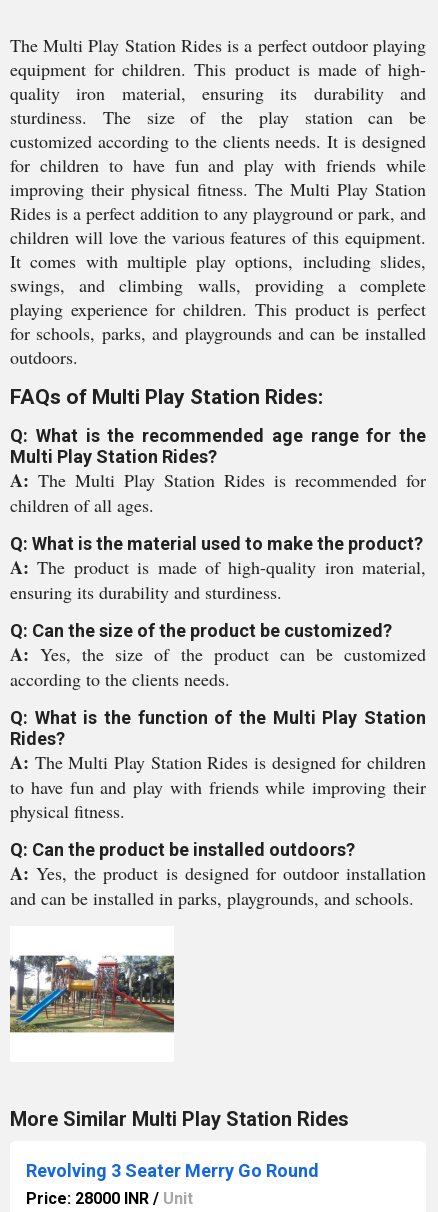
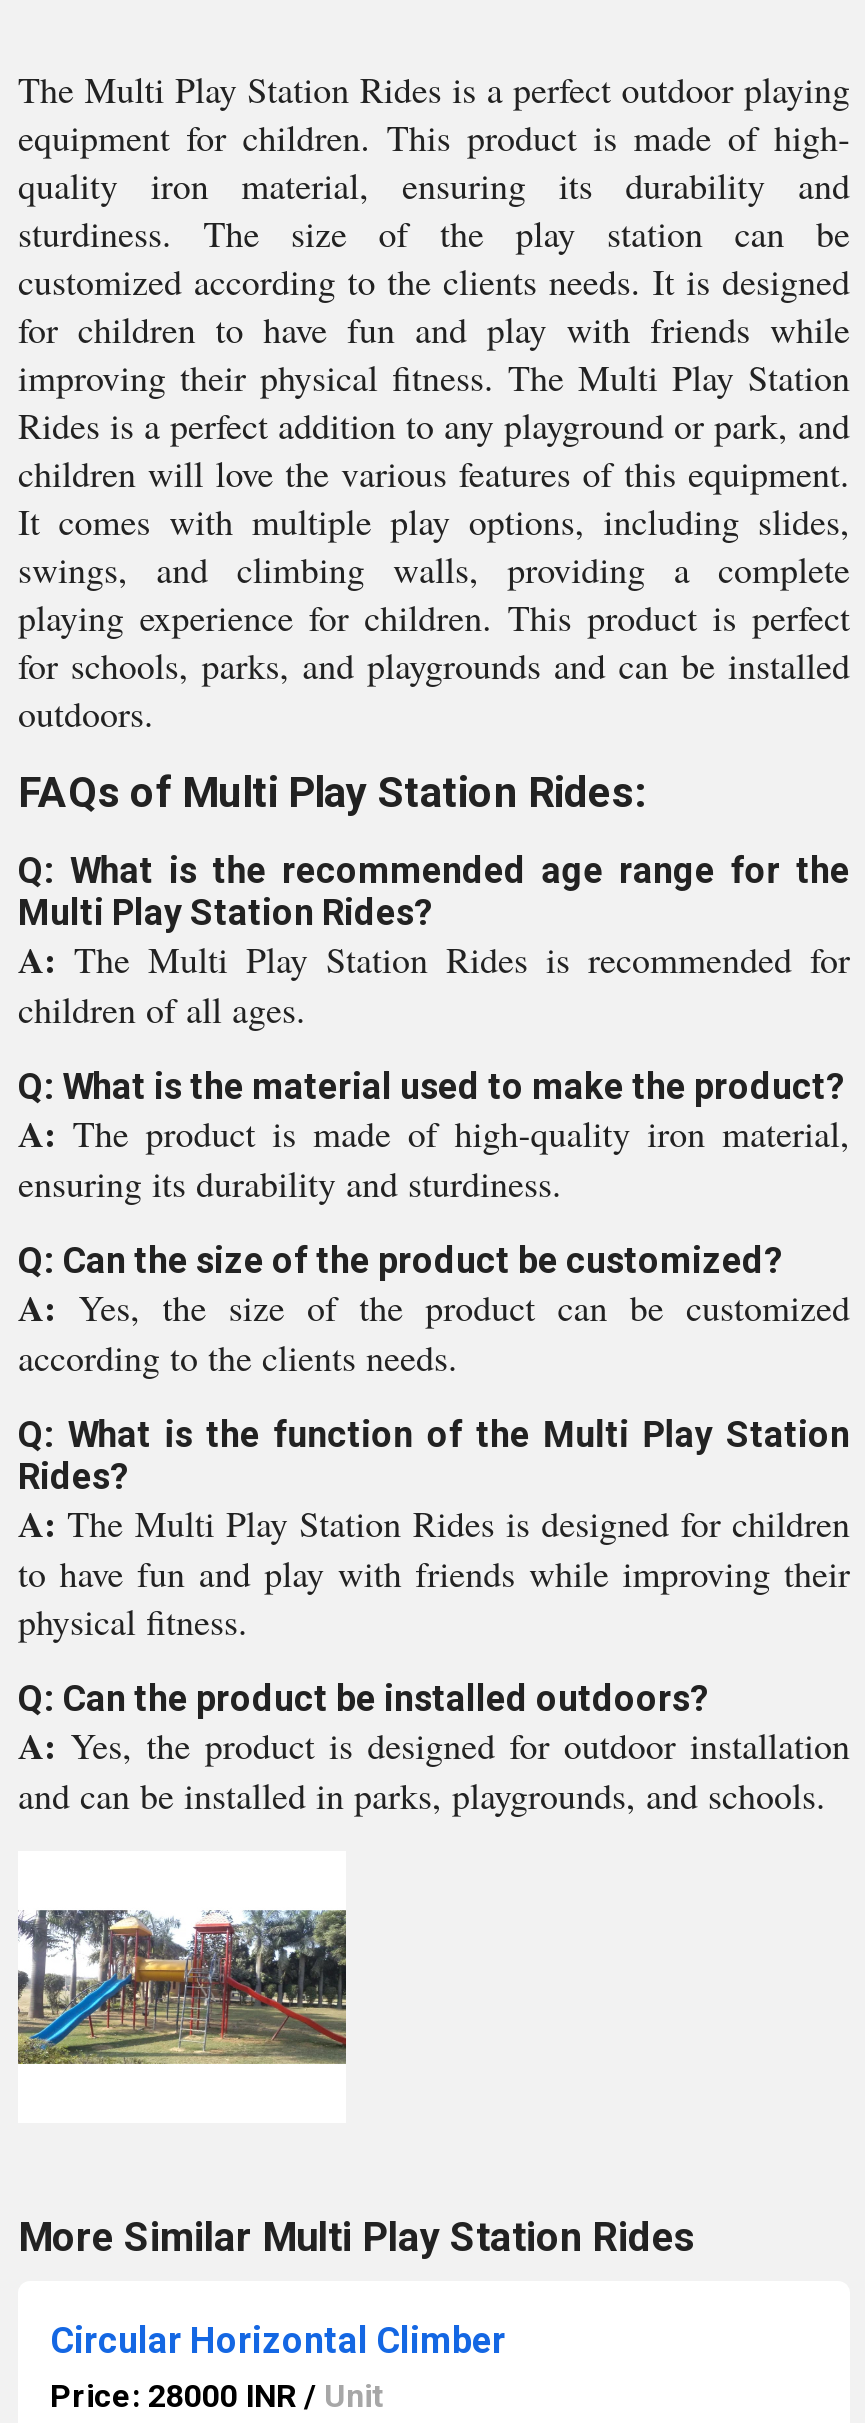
[26,1160,319,1181] Revolving 3 Seater Merry Go Round -> [50,2319,506,2361] Circular Horizontal Climber

